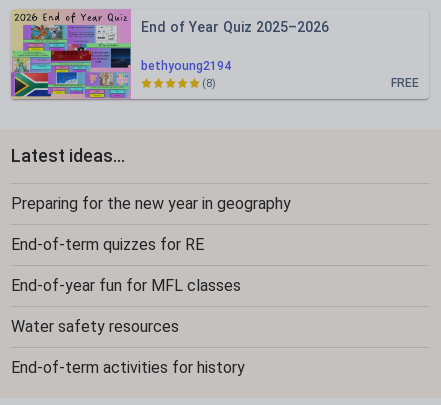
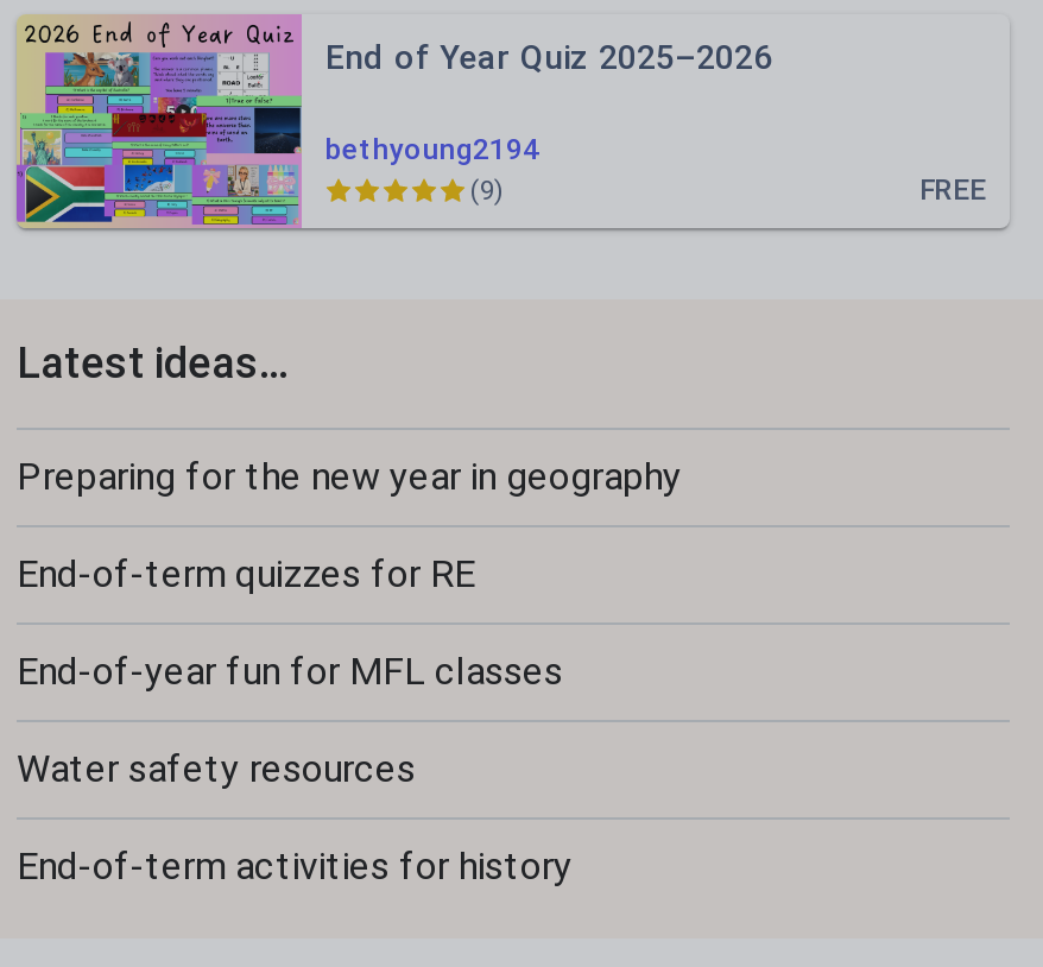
[202,76,216,89] (8) -> [470,175,504,206] (9)

